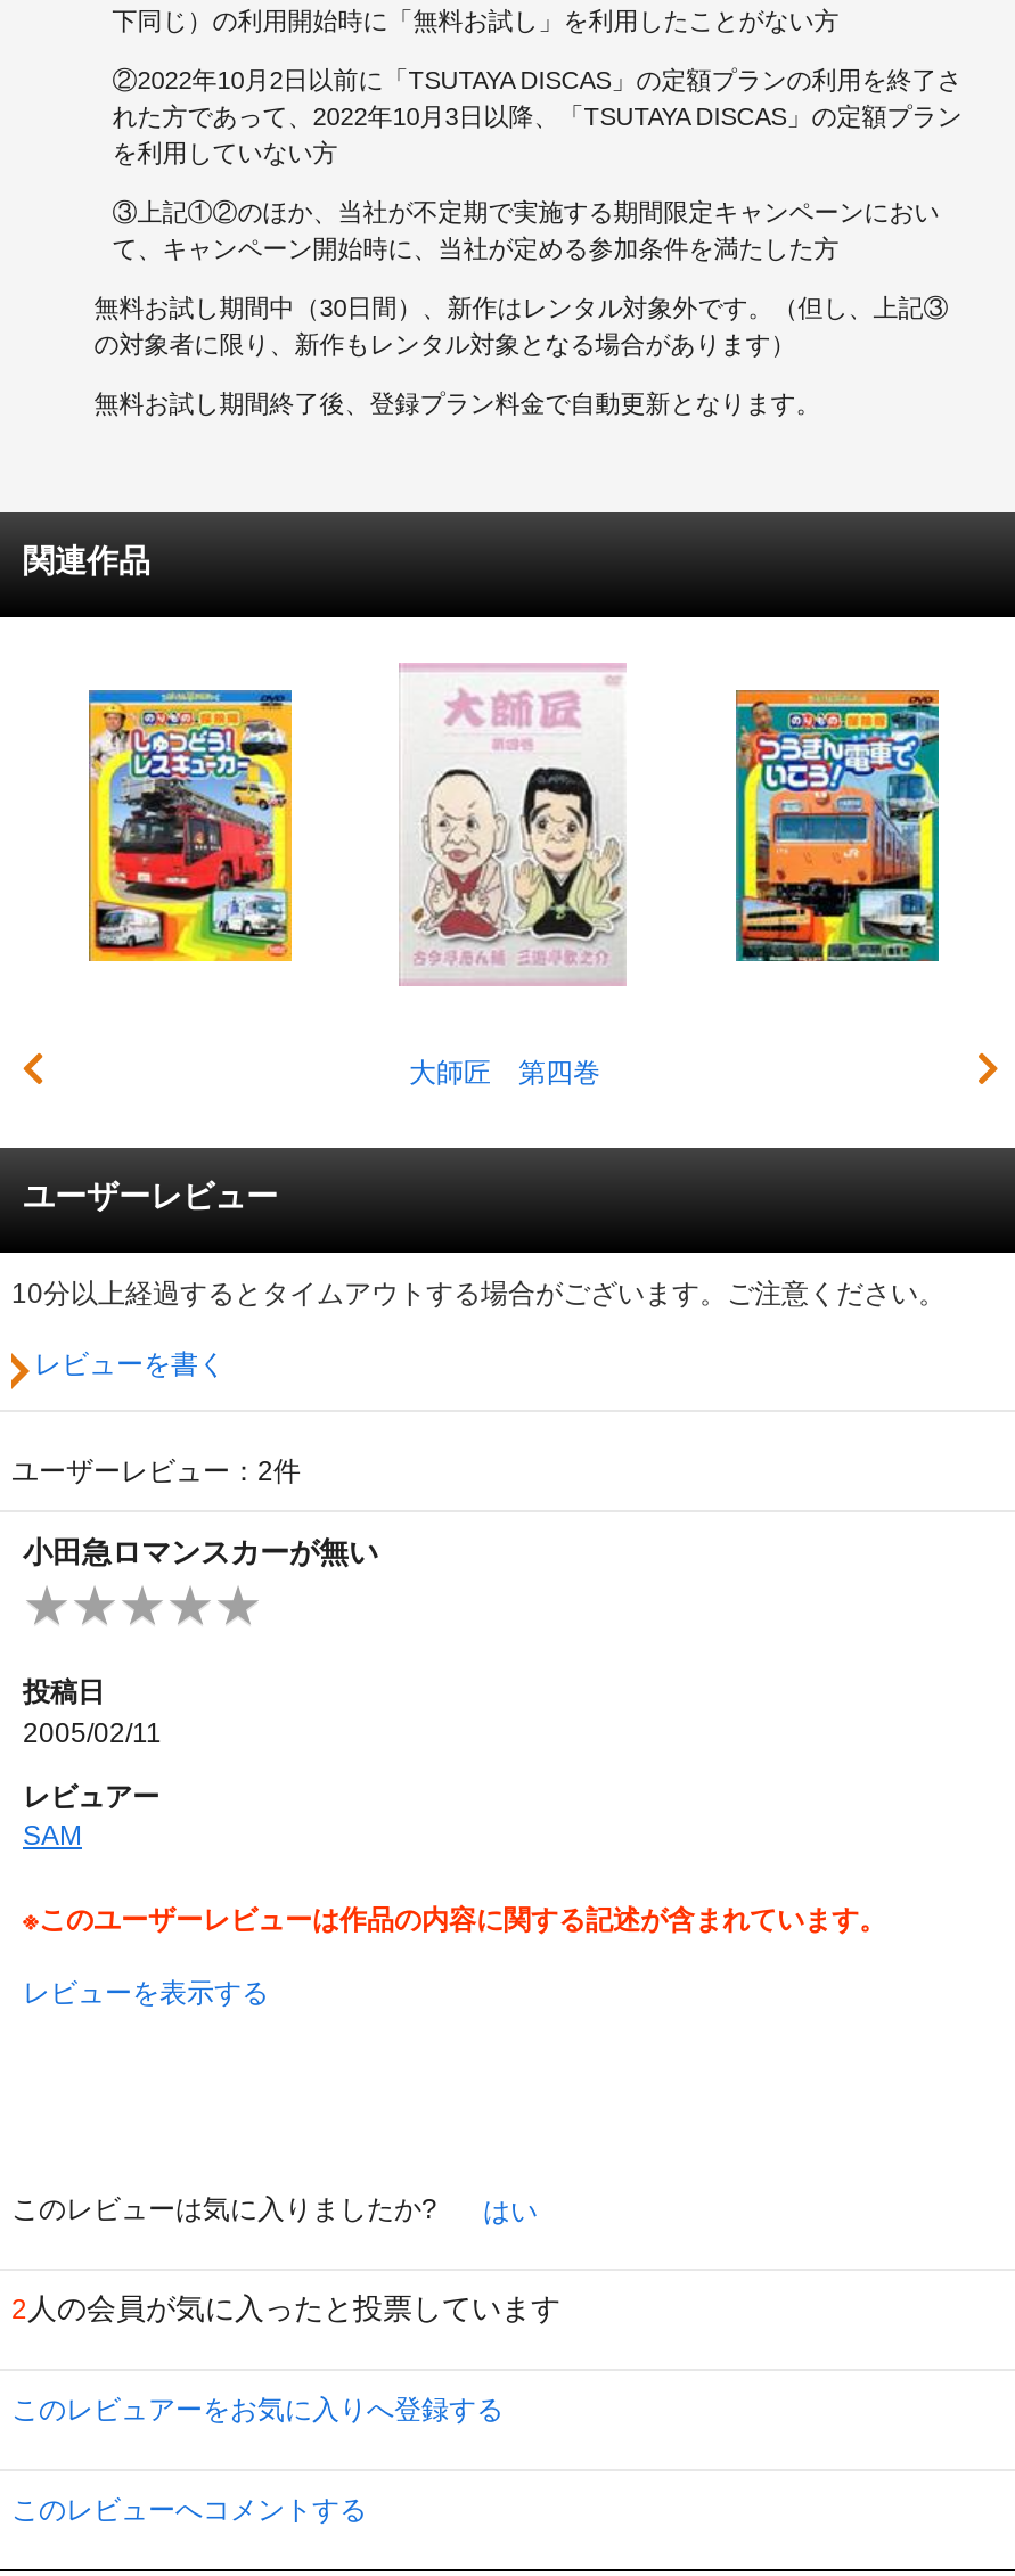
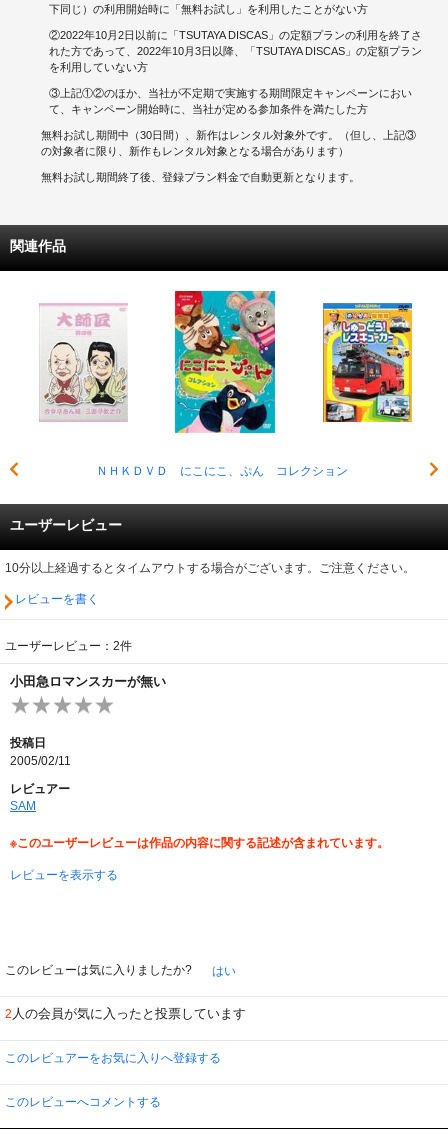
[399,663,627,1088] [image] | 大師匠 第四巻 -> [95,290,347,478] [image] | ＮＨＫＤＶＤ にこにこ、ぷん コレクション
[87,688,294,963] [image] -> [39,303,128,422] [image]
[734,688,941,963] [image] -> [322,302,413,423] [image]

